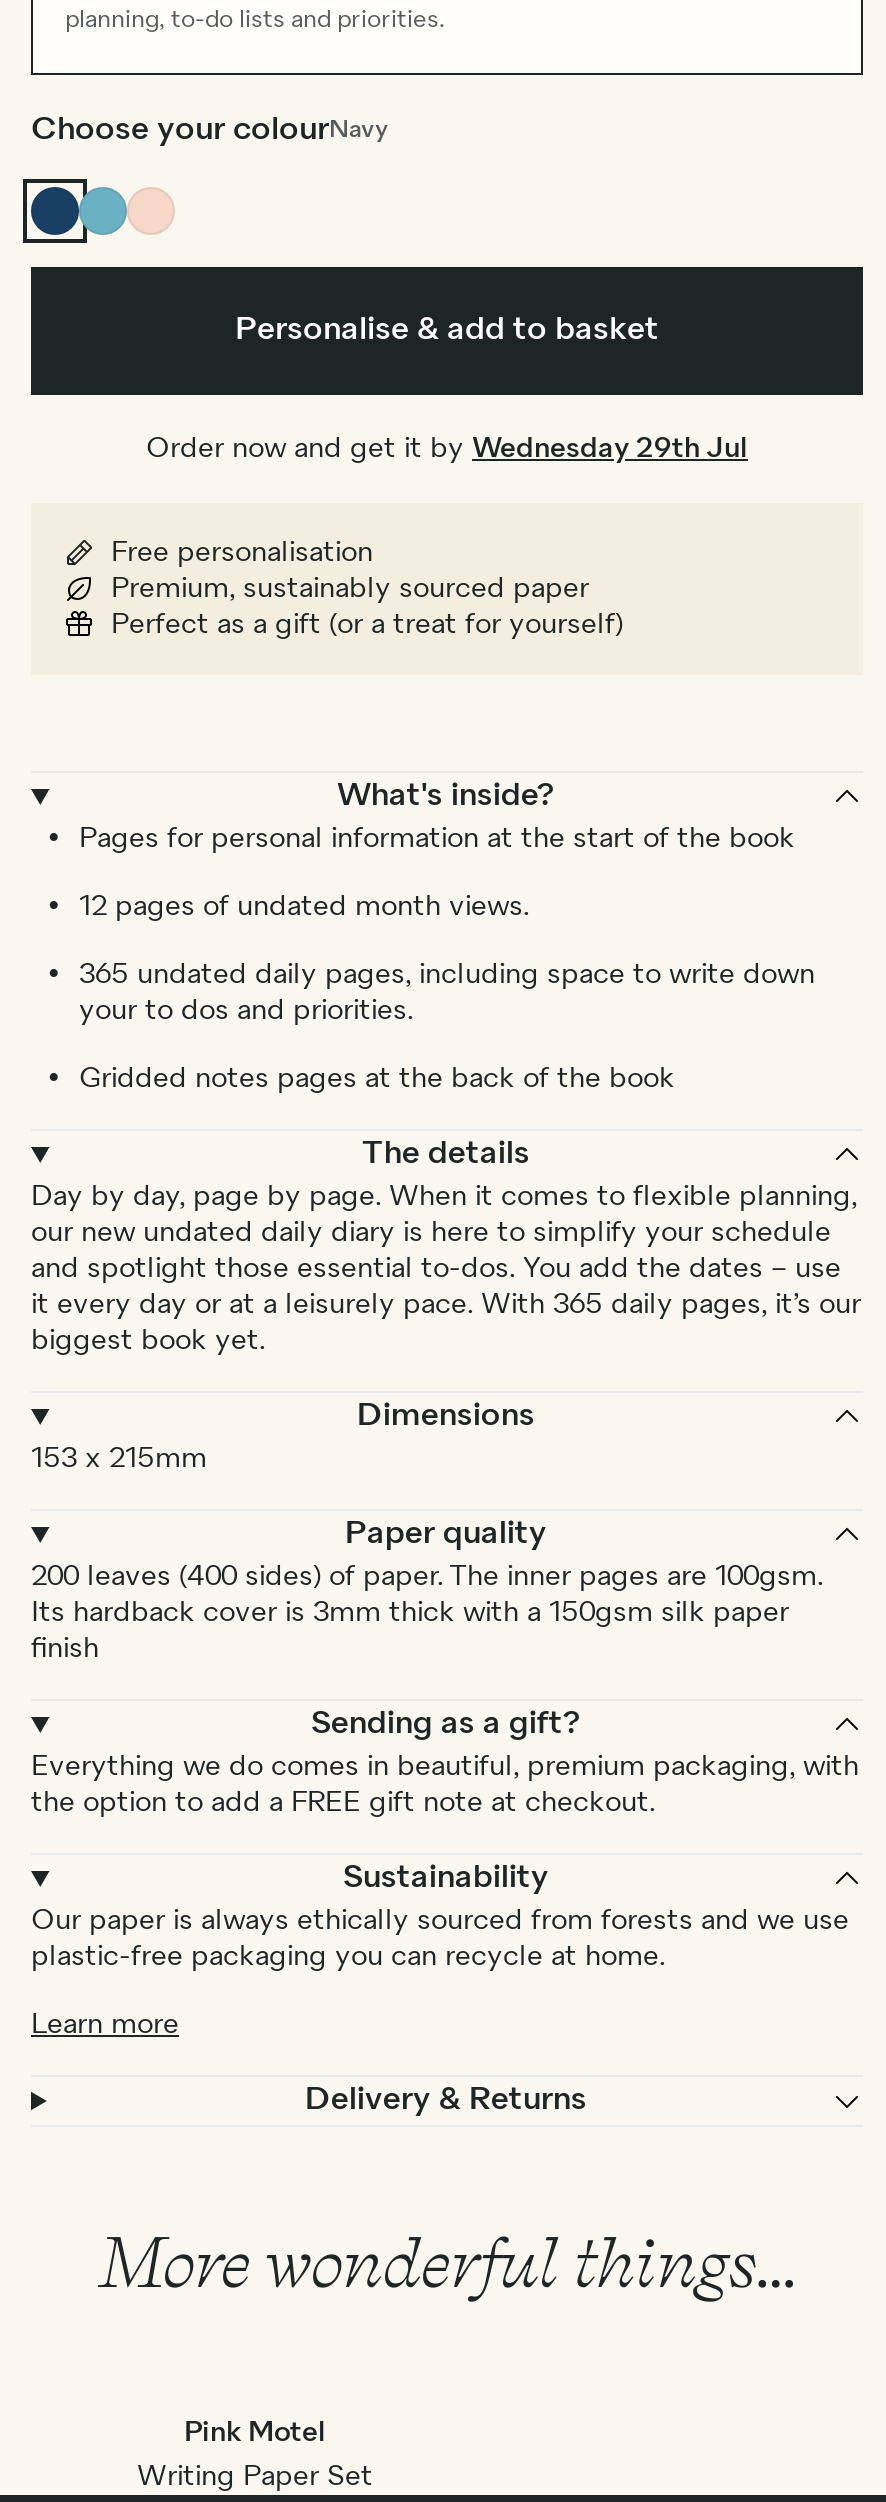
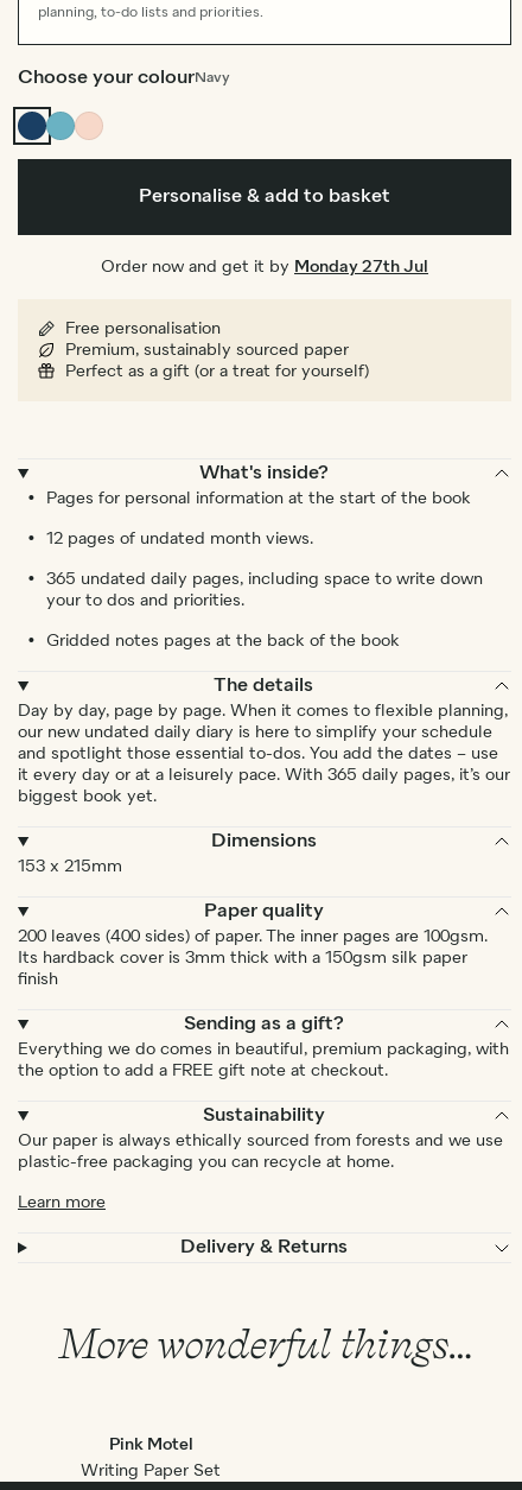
[146,435,748,463] Order now and get it by Wednesday 29th Jul -> [101,259,428,275] Order now and get it by Monday 27th Jul

